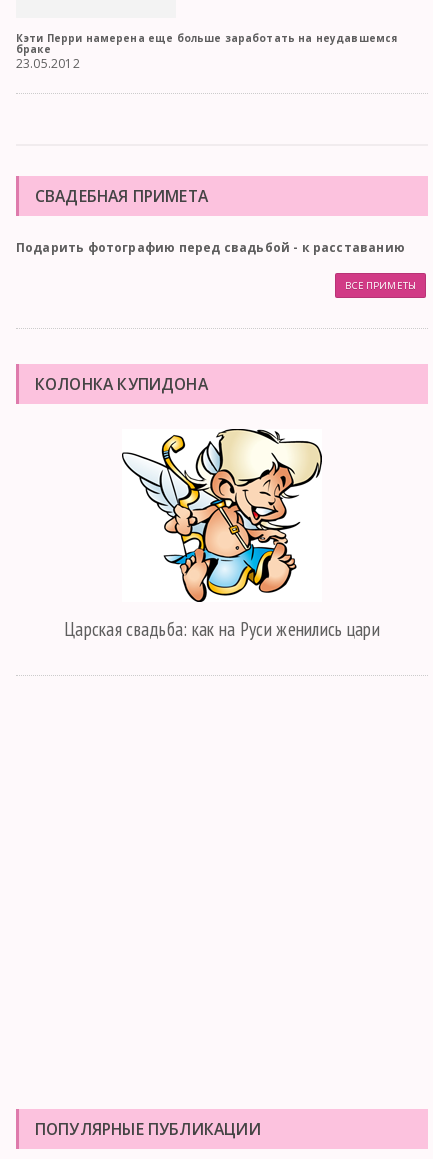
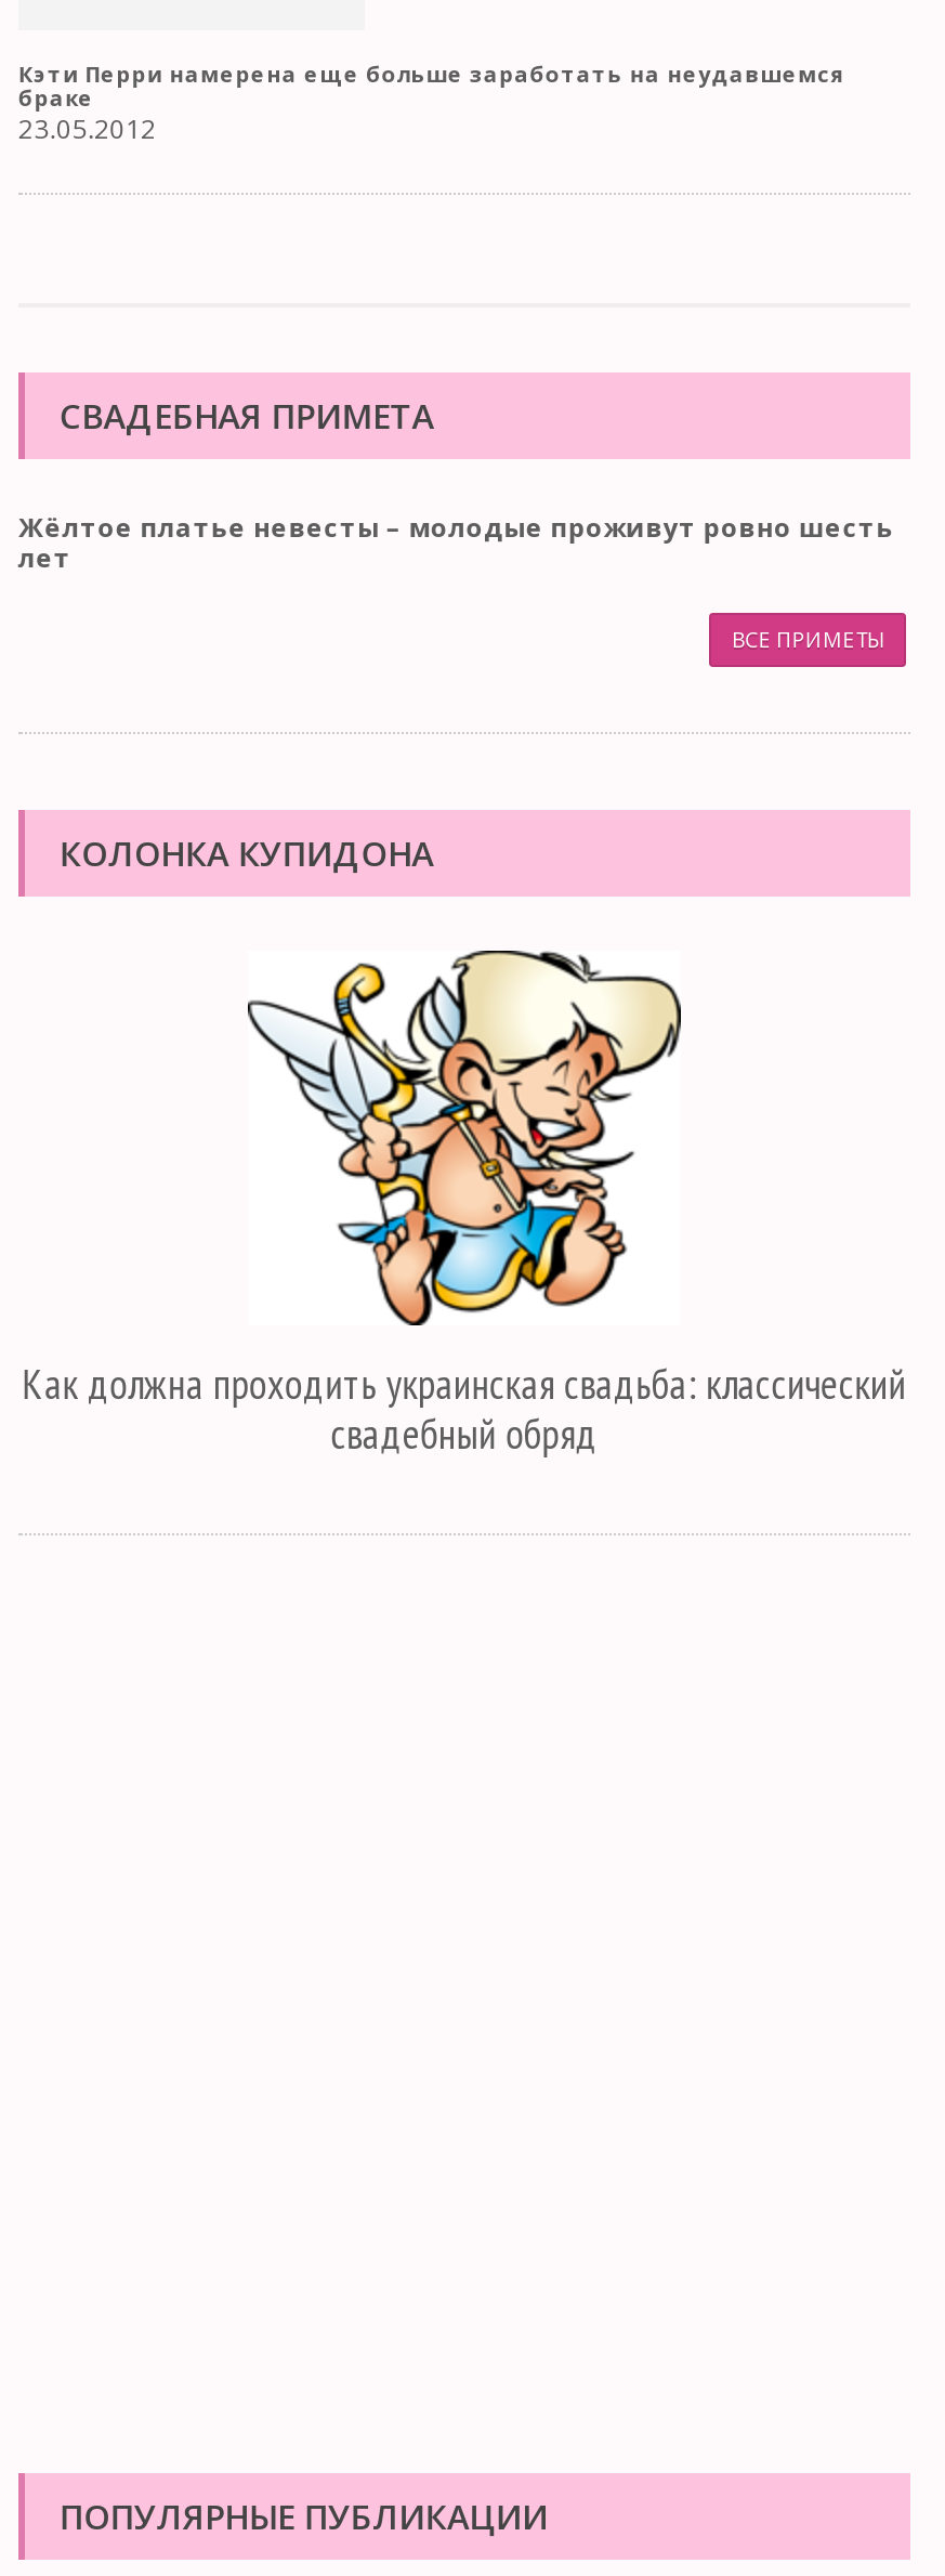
[16,239,405,256] Подарить фотографию перед свадьбой - к расставанию -> [18,509,894,576] Жёлтое платье невесты – молодые проживут ровно шесть | лет
[64,616,380,641] Царская свадьба: как на Руси женились цари -> [23,1356,906,1460] Как должна проходить украинская свадьба: классический | свадебный обряд

